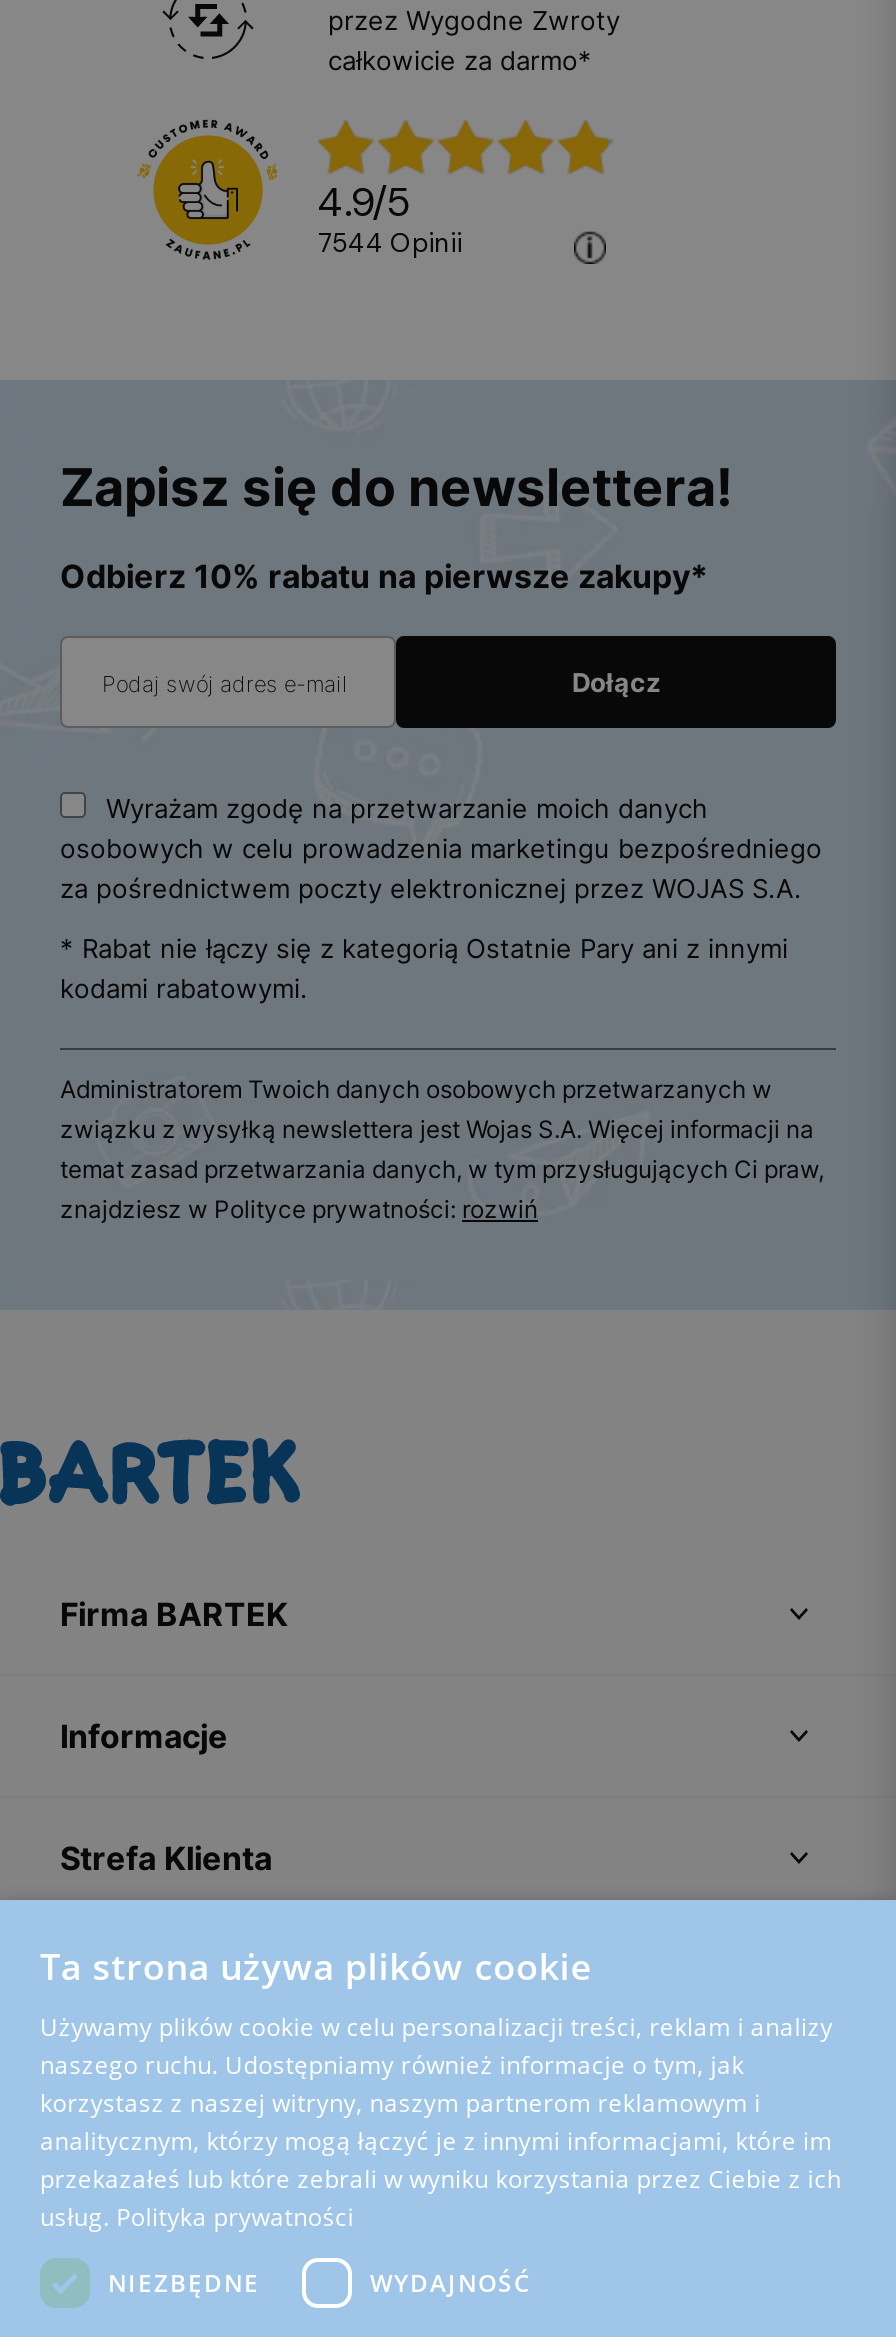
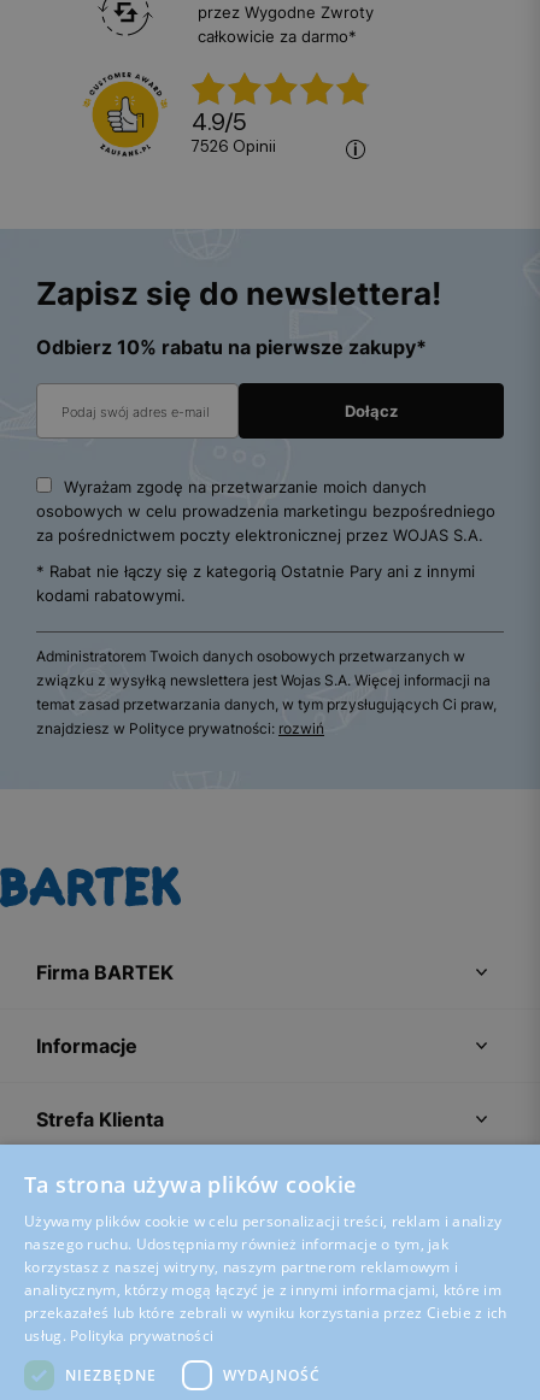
[318,226,462,260] 7544 opinii -> [192,136,276,157] 7526 opinii

